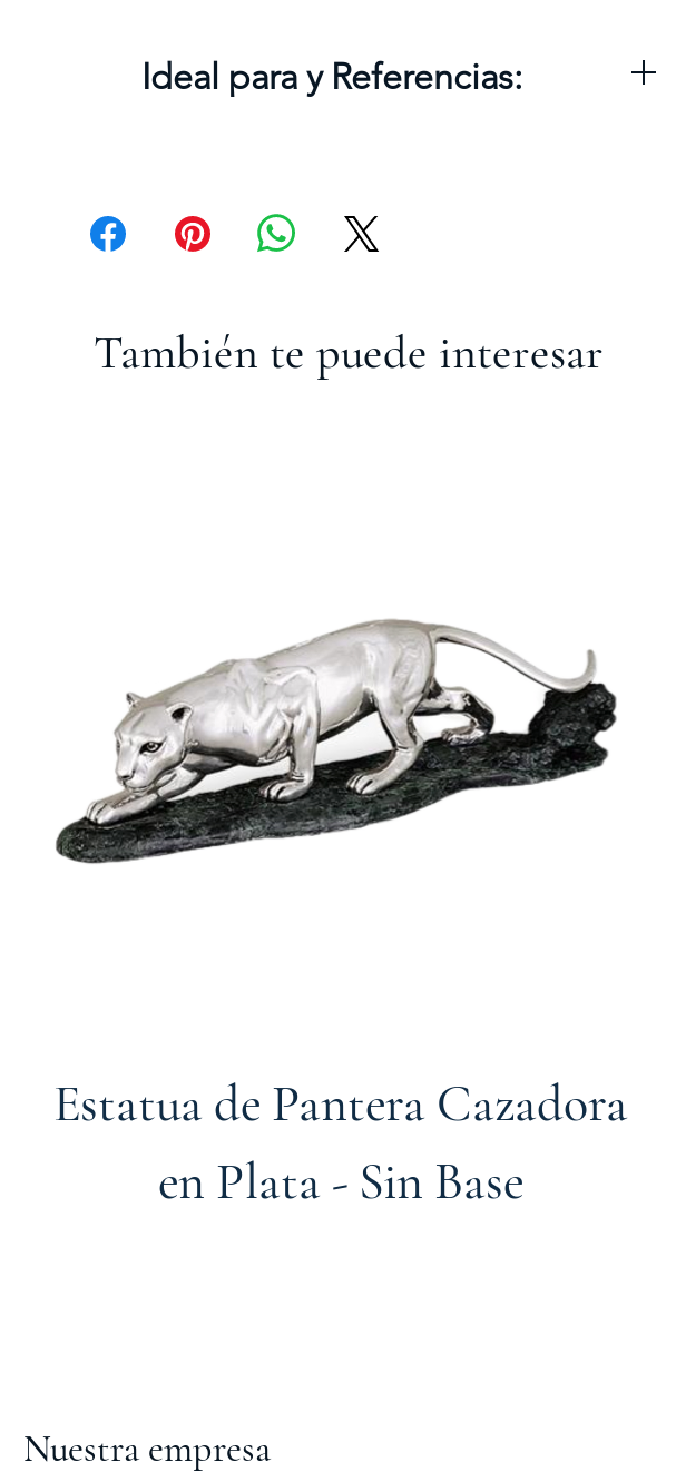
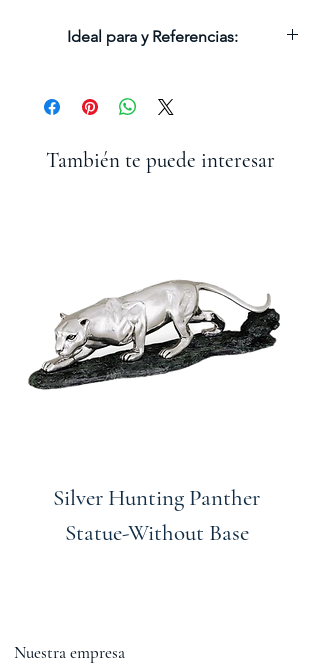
[53,1073,628,1213] Estatua de Pantera Cazadora | en Plata - Sin Base -> [53,484,260,547] Silver Hunting Panther | Statue-Without Base

